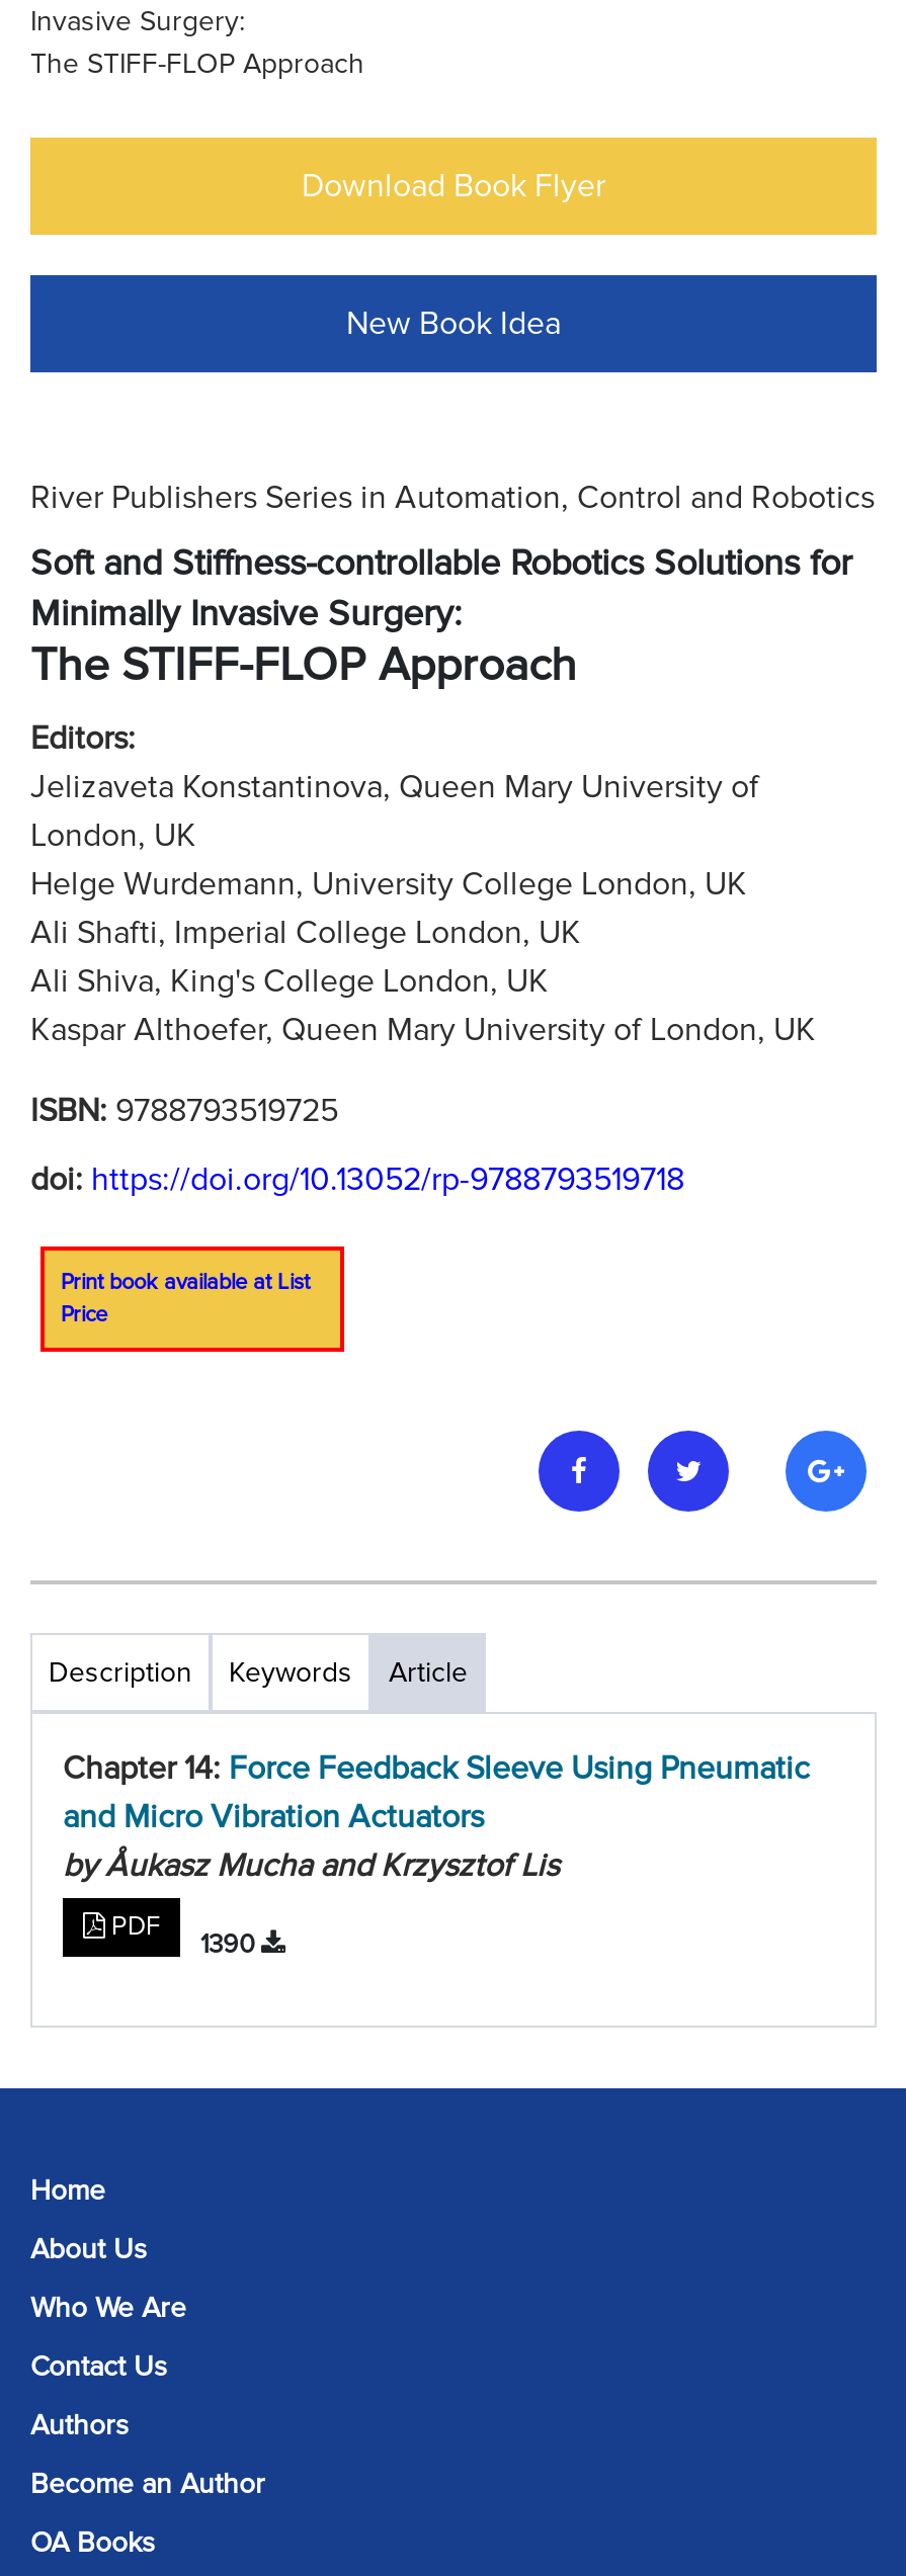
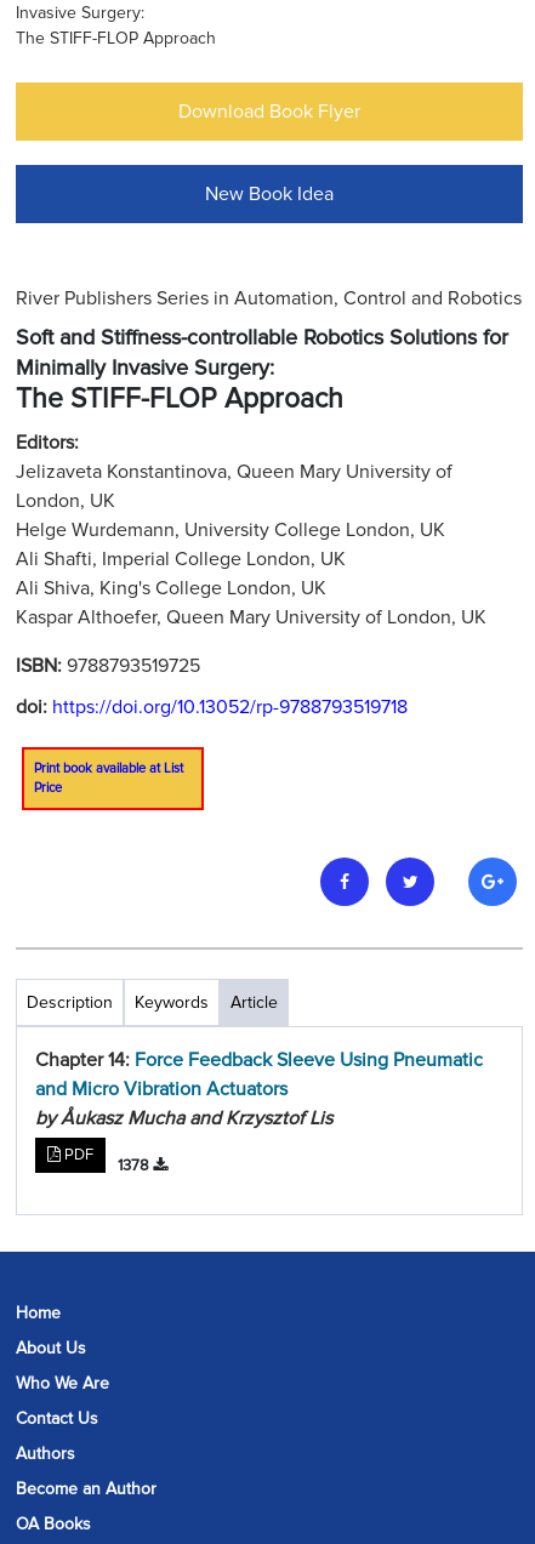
[200,1928,261,1961] 1390 -> [118,1156,153,1175] 1378

